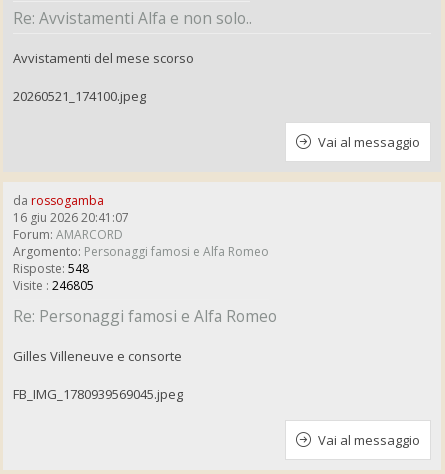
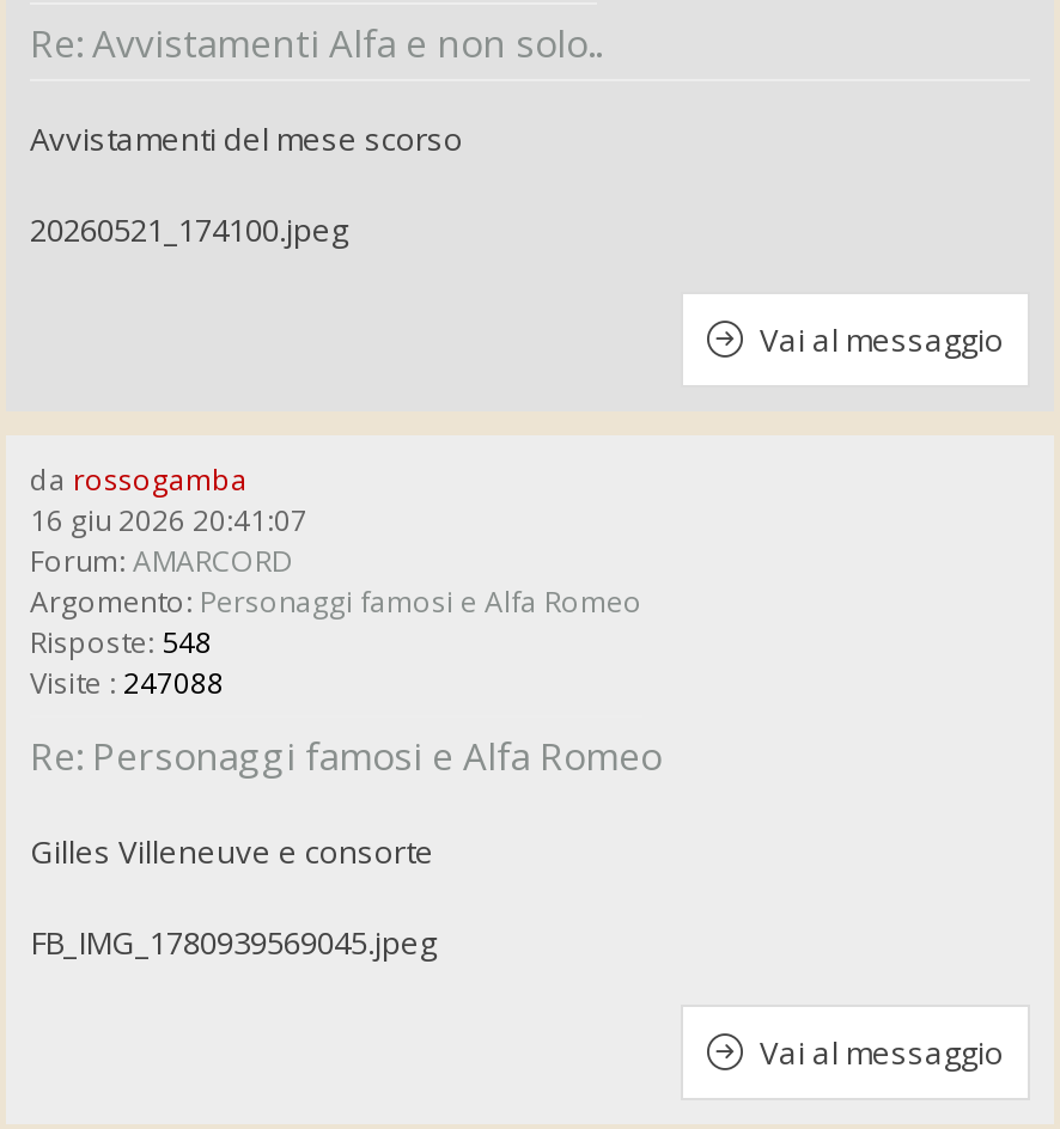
[13,277,94,294] Visite : 246805 -> [30,663,224,703] Visite : 247088

